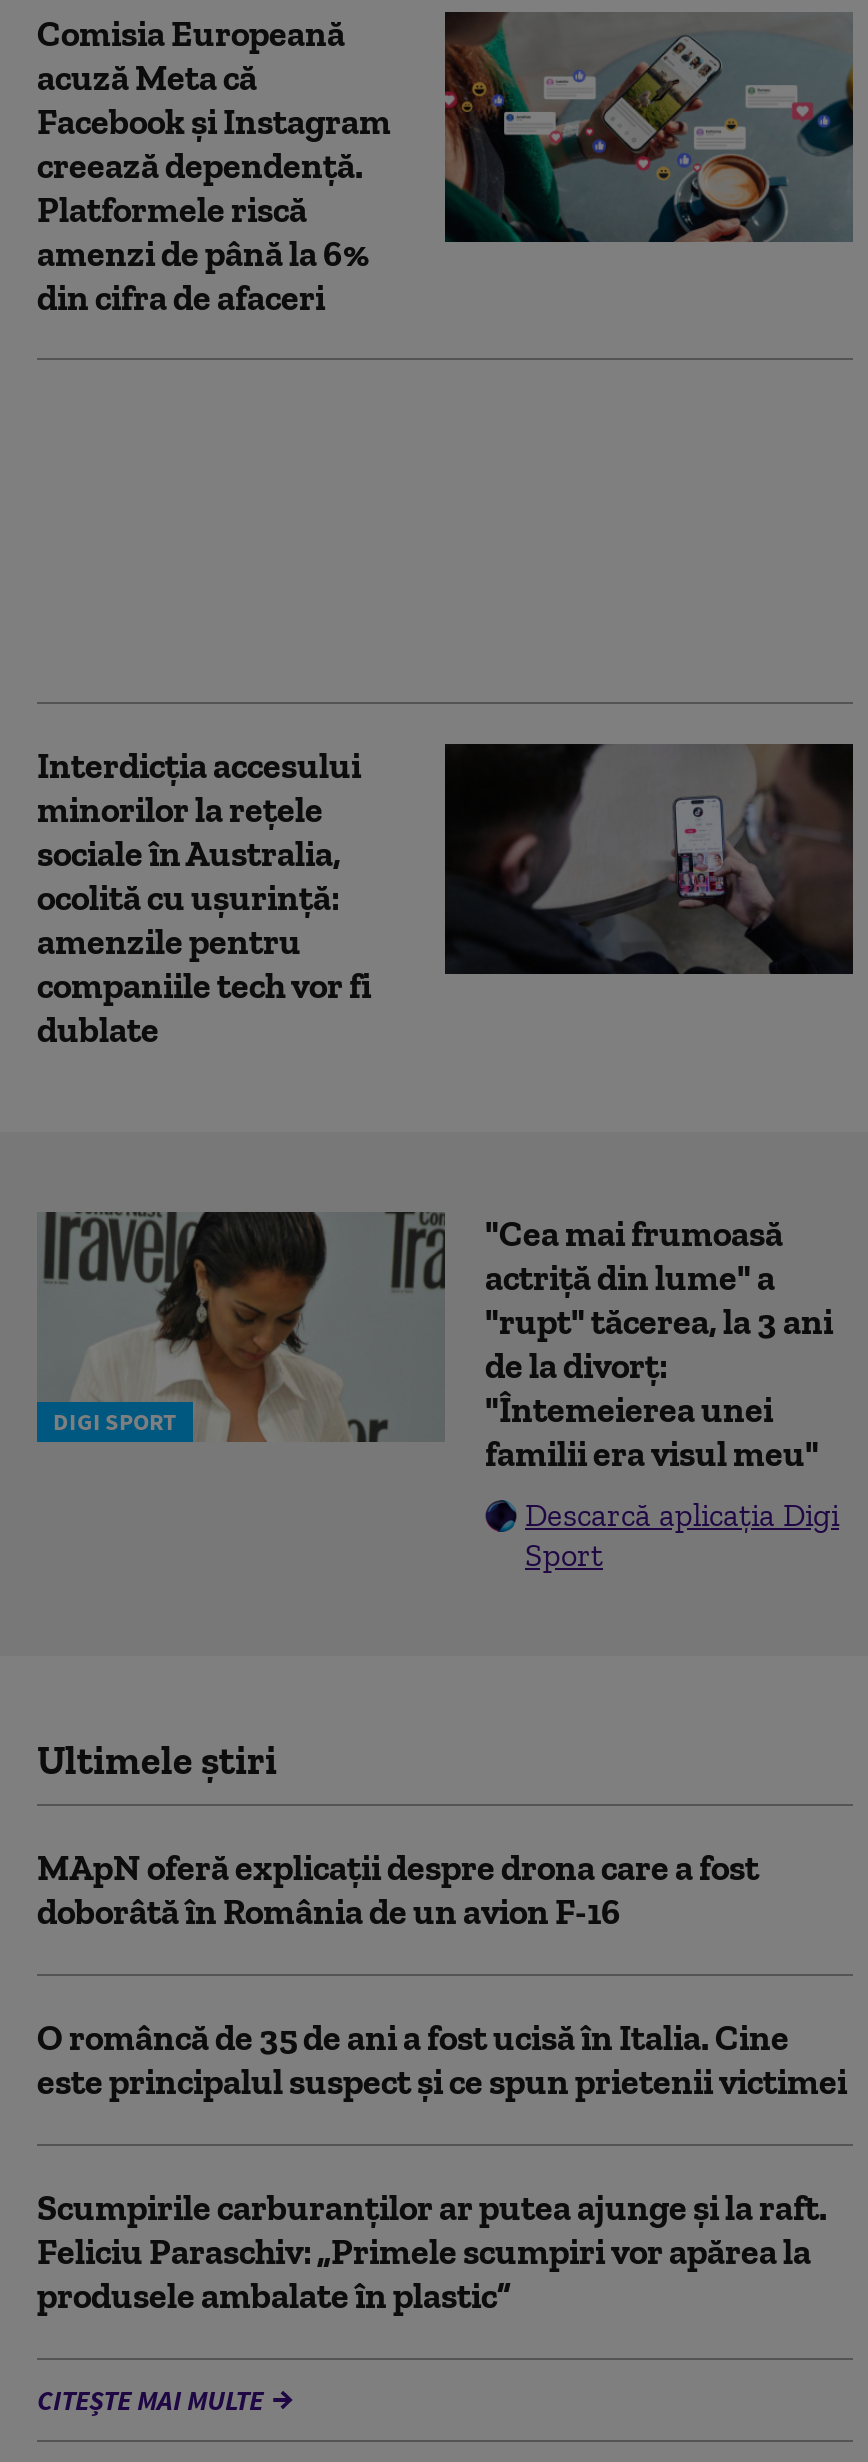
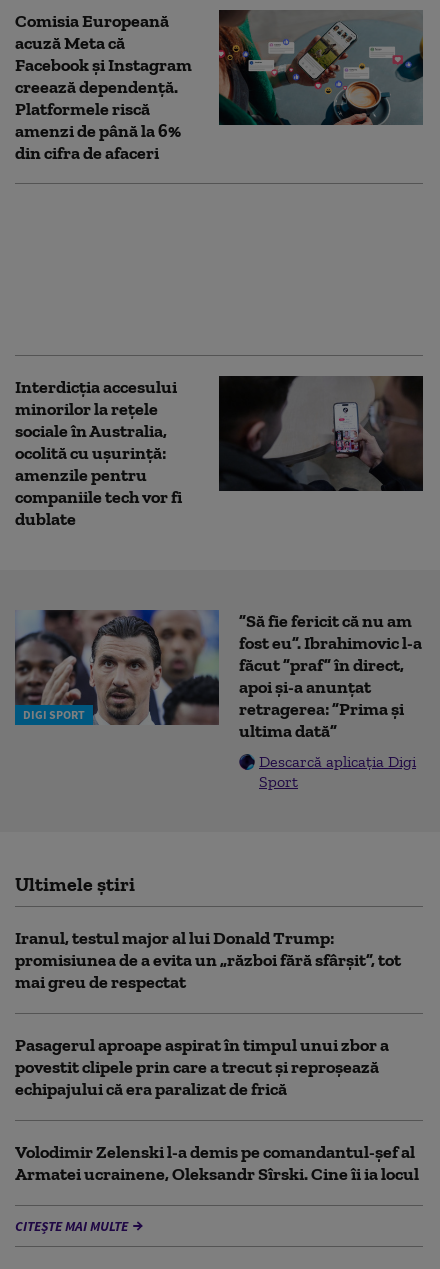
[37,1210,833,1476] [image] | "Cea mai frumoasă | actriță din lume" a | "rupt" tăcerea, la 3 ani | de la divorț: | "Întemeierea unei | familii era visul meu" -> [14,609,422,742] [image] | ”Să fie fericit că nu am | fost eu”. Ibrahimovic l-a | făcut ”praf” în direct, | apoi și-a anunțat | retragerea: ”Prima și | ultima dată”
[37,1846,759,1934] MApN oferă explicații despre drona care a fost | doborâtă în România de un avion F-16 -> [15,927,401,993] Iranul, testul major al lui Donald Trump: | promisiunea de a evita un „război fără sfârșit”, tot | mai greu de respectat
[37,2016,847,2104] O româncă de 35 de ani a fost ucisă în Italia. Cine | este principalul suspect și ce spun prietenii victimei -> [15,1034,389,1100] Pasagerul aproape aspirat în timpul unui zbor a | povestit clipele prin care a trecut și reproșează | echipajului că era paralizat de frică
[37,2186,827,2318] Scumpirile carburanților ar putea ajunge și la raft. | Feliciu Paraschiv: „Primele scumpiri vor apărea la | produsele ambalate în plastic” -> [15,1141,419,1185] Volodimir Zelenski l-a demis pe comandantul-șef al | Armatei ucrainene, Oleksandr Sîrski. Cine îi ia locul

